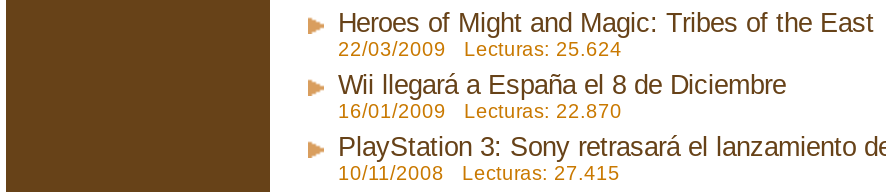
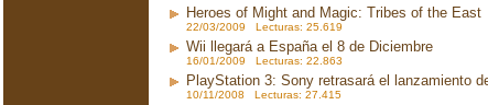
[338,38,622,60] 22/03/2009 Lecturas: 25.624 -> [186,21,343,33] 22/03/2009 Lecturas: 25.619
[338,100,622,122] 16/01/2009 Lecturas: 22.870 -> [186,55,343,67] 16/01/2009 Lecturas: 22.863

